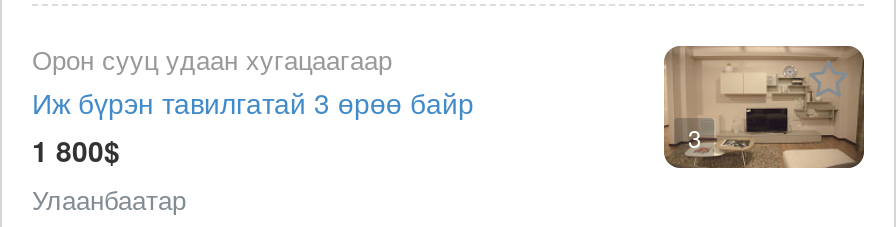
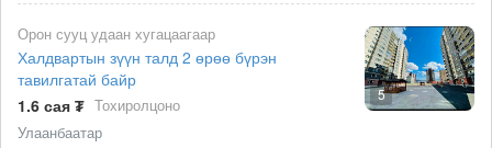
[664,45,864,171] [image] | 3 -> [365,25,476,112] [image] | 5
[32,81,474,169] Иж бүрэн тавилгатай 3 өрөө байр | 1 800$ -> [18,46,277,116] Халдвартын зүүн талд 2 өрөө бүрэн | тавилгатай байр | 1.6 сая ₮ Тохиролцоно

